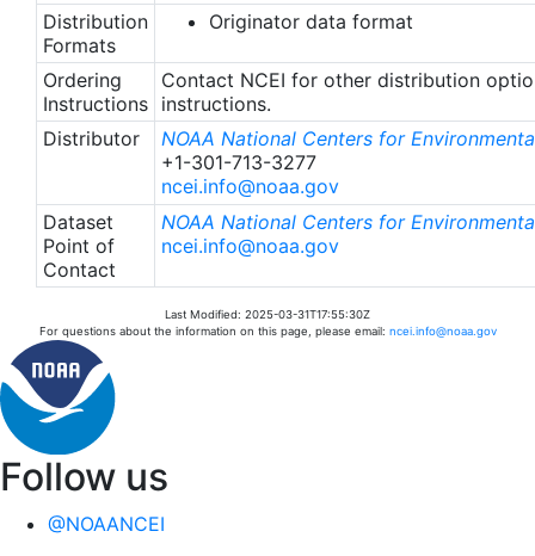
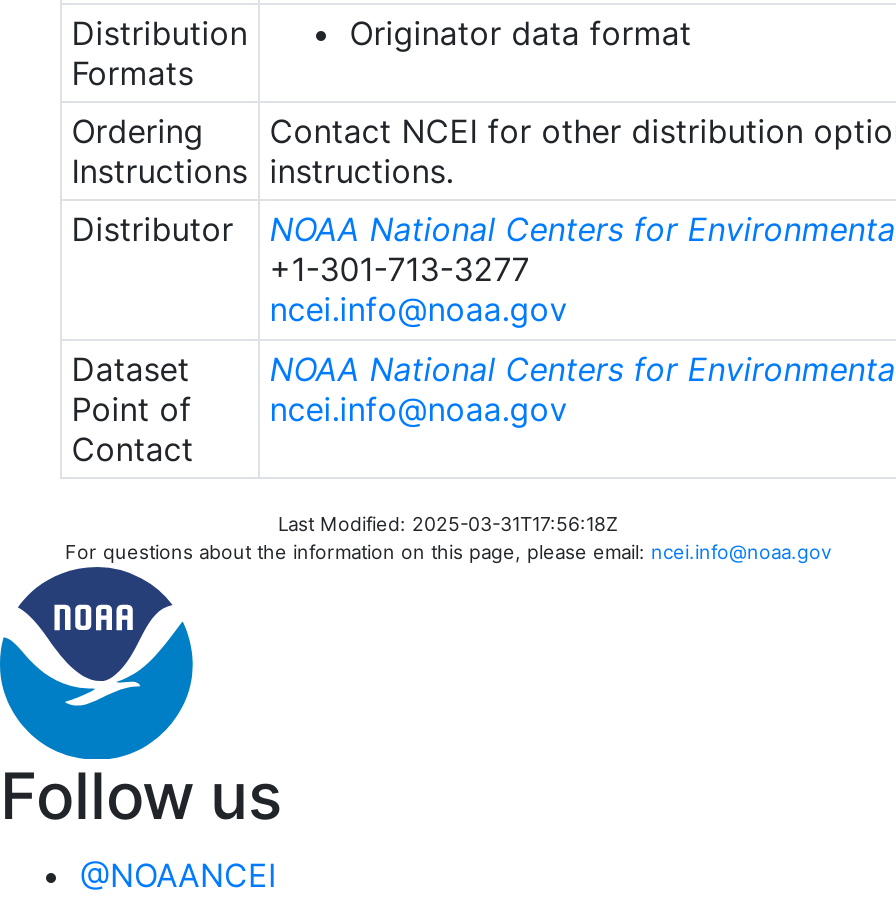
[165,307,370,321] Last Modified: 2025-03-31T17:55:30Z -> [278,512,618,534] Last Modified: 2025-03-31T17:56:18Z

